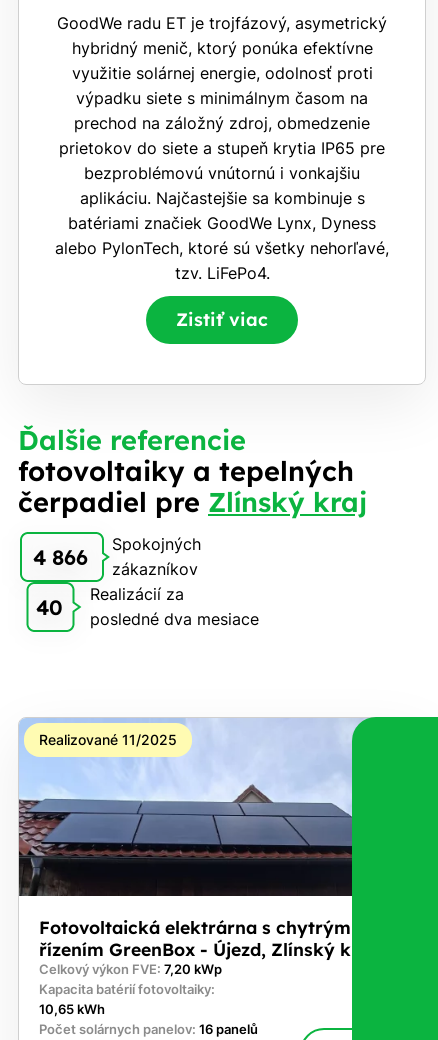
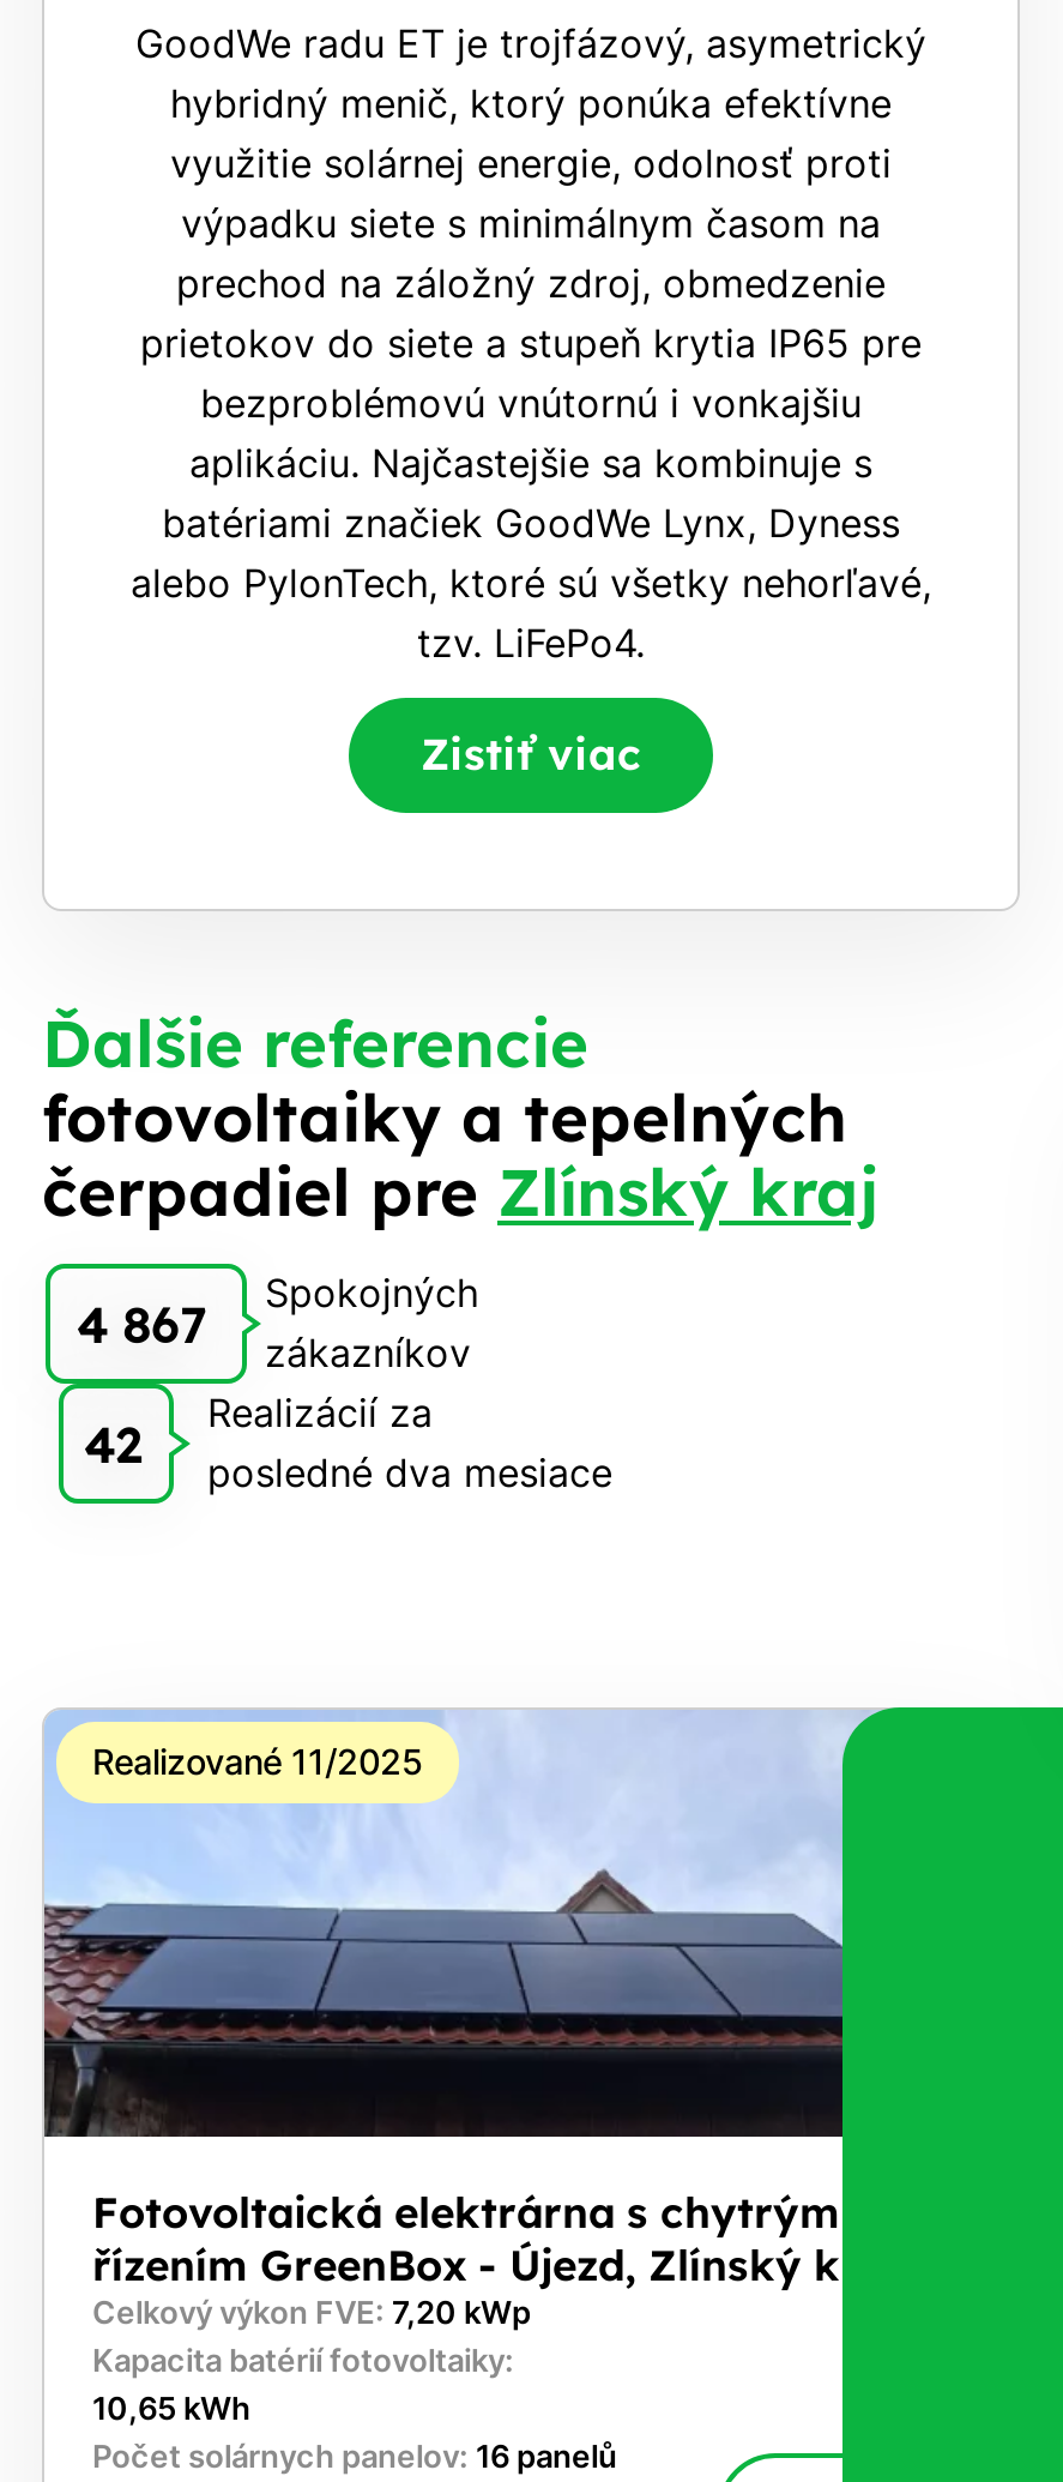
[32,534,201,579] 4 866 Spokojných zákazníkov -> [77,1268,478,1376] 4 867 Spokojných zákazníkov
[35,584,259,629] 40 Realizácií za posledné dva mesiace -> [84,1388,612,1495] 42 Realizácií za posledné dva mesiace

